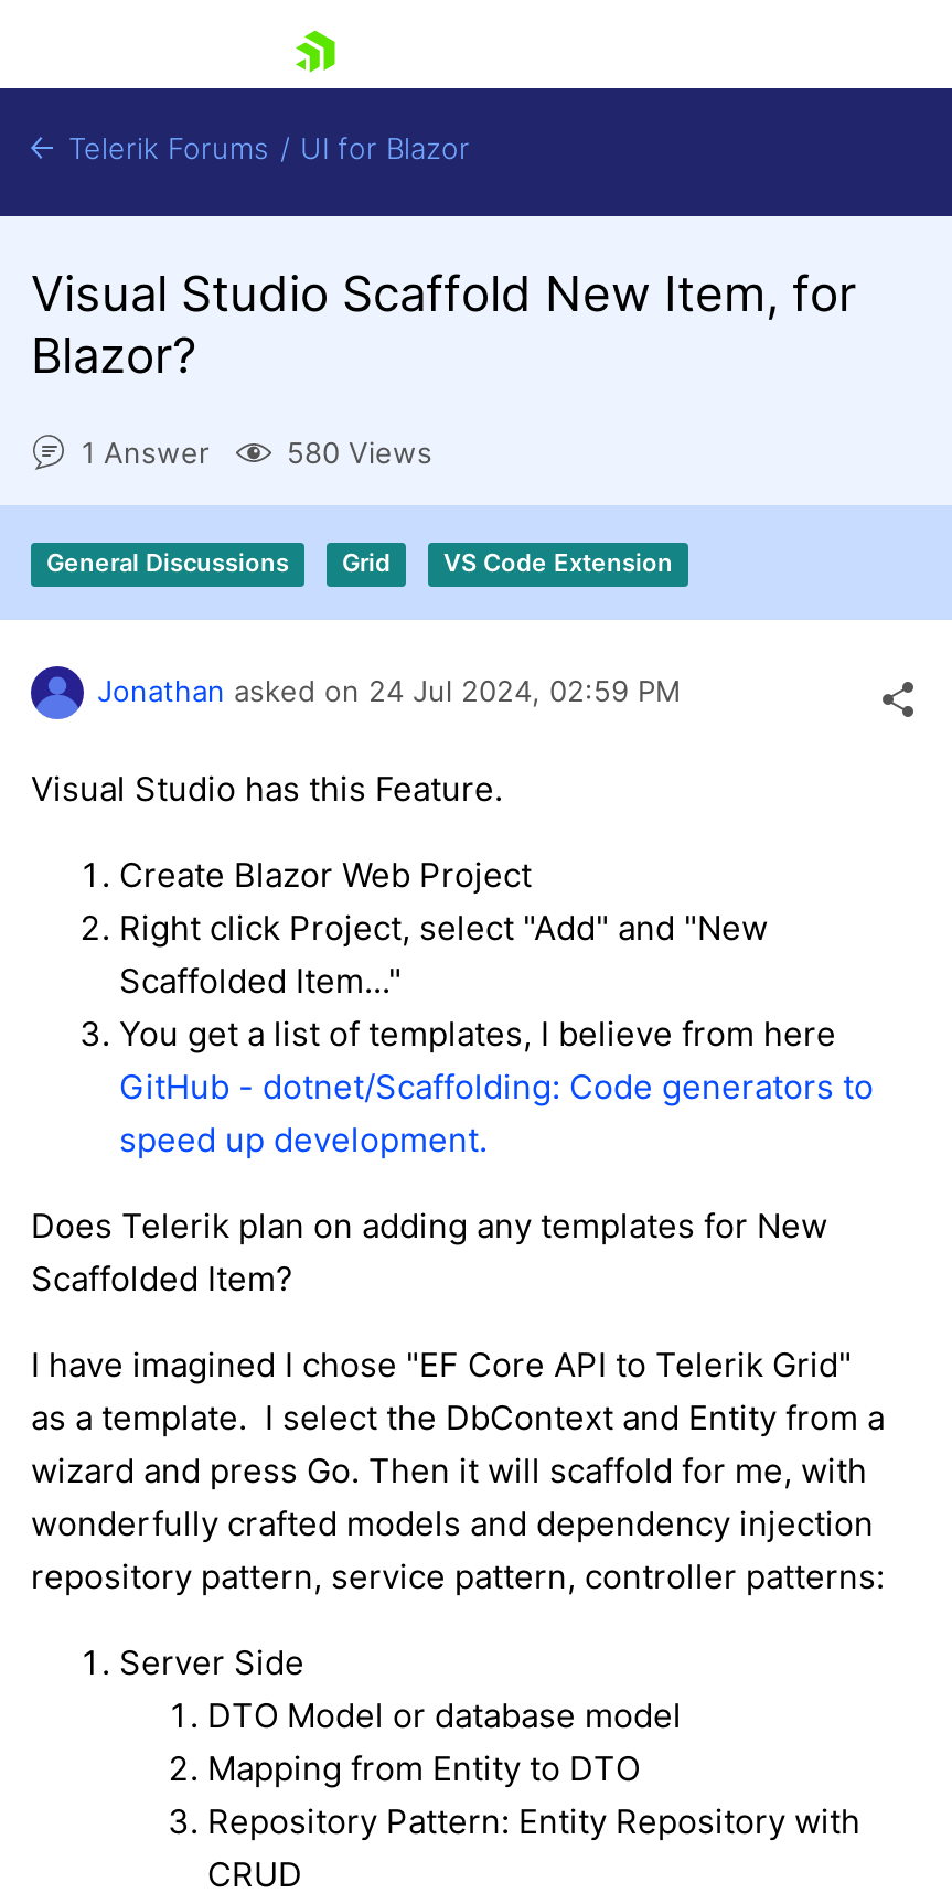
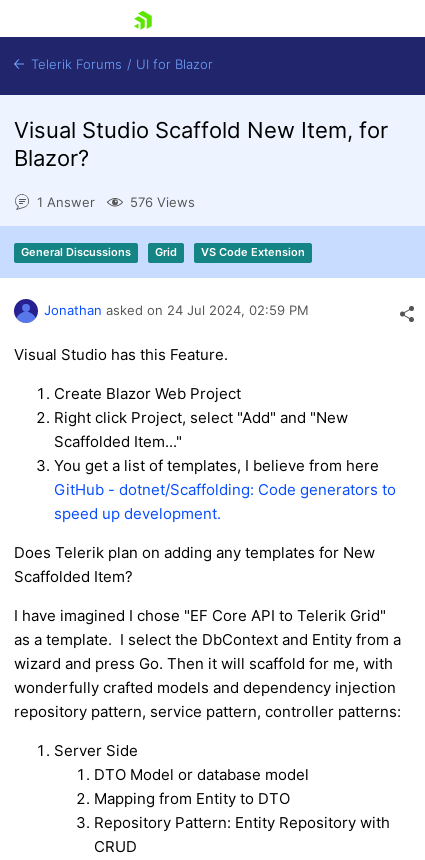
[287,436,432,471] 580 Views -> [130,194,195,210] 576 Views

